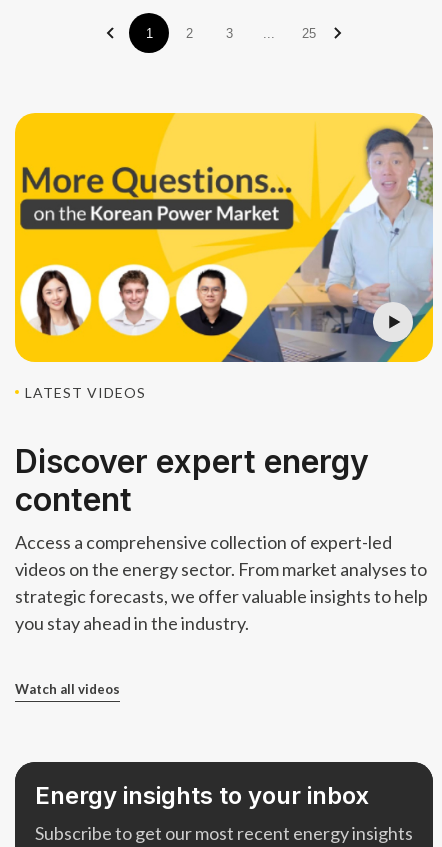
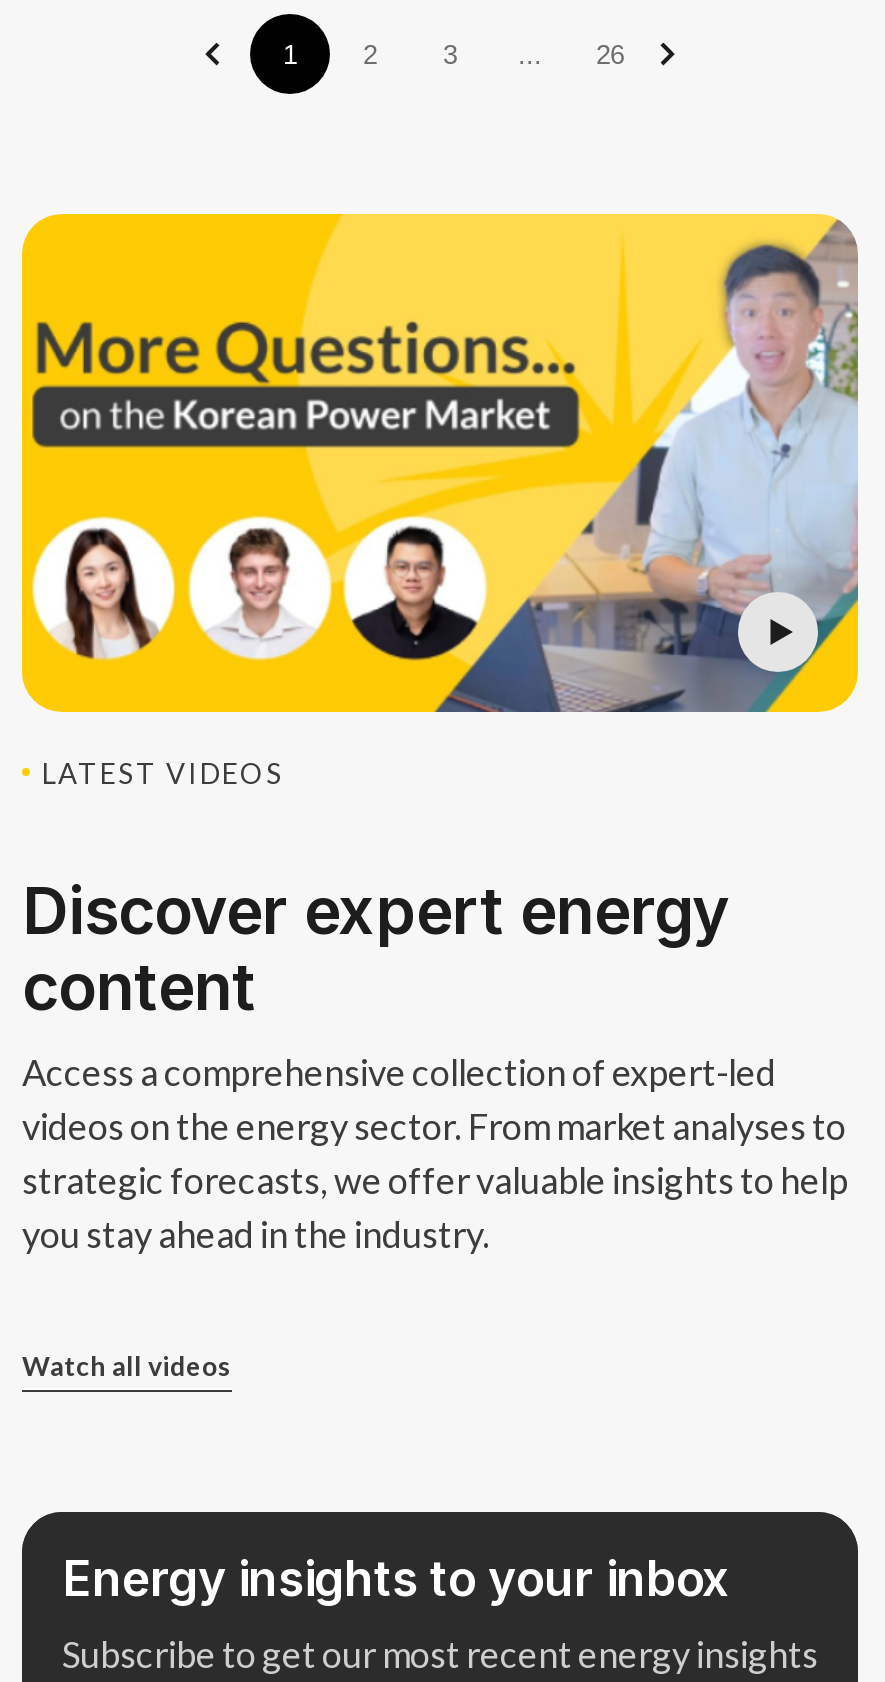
[302,25,316,40] 25 -> [596,39,624,69] 26

